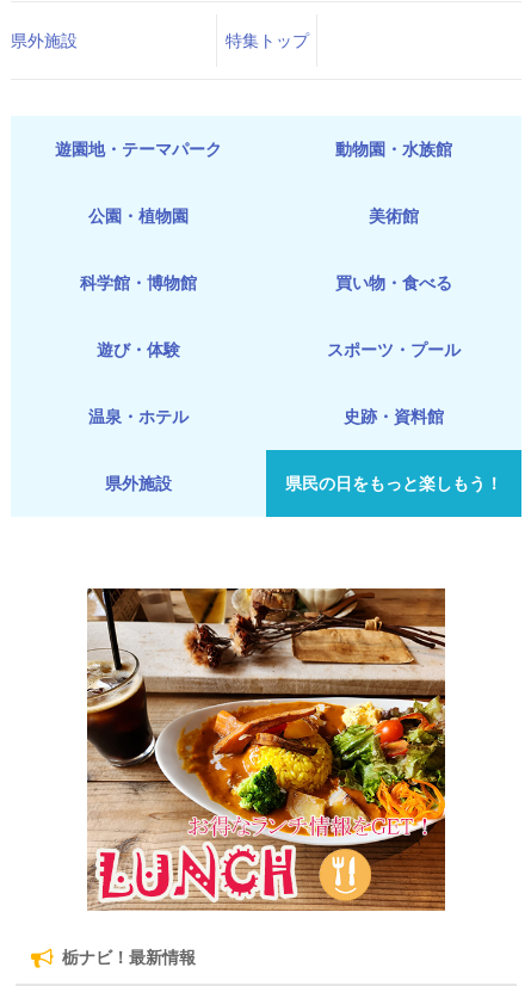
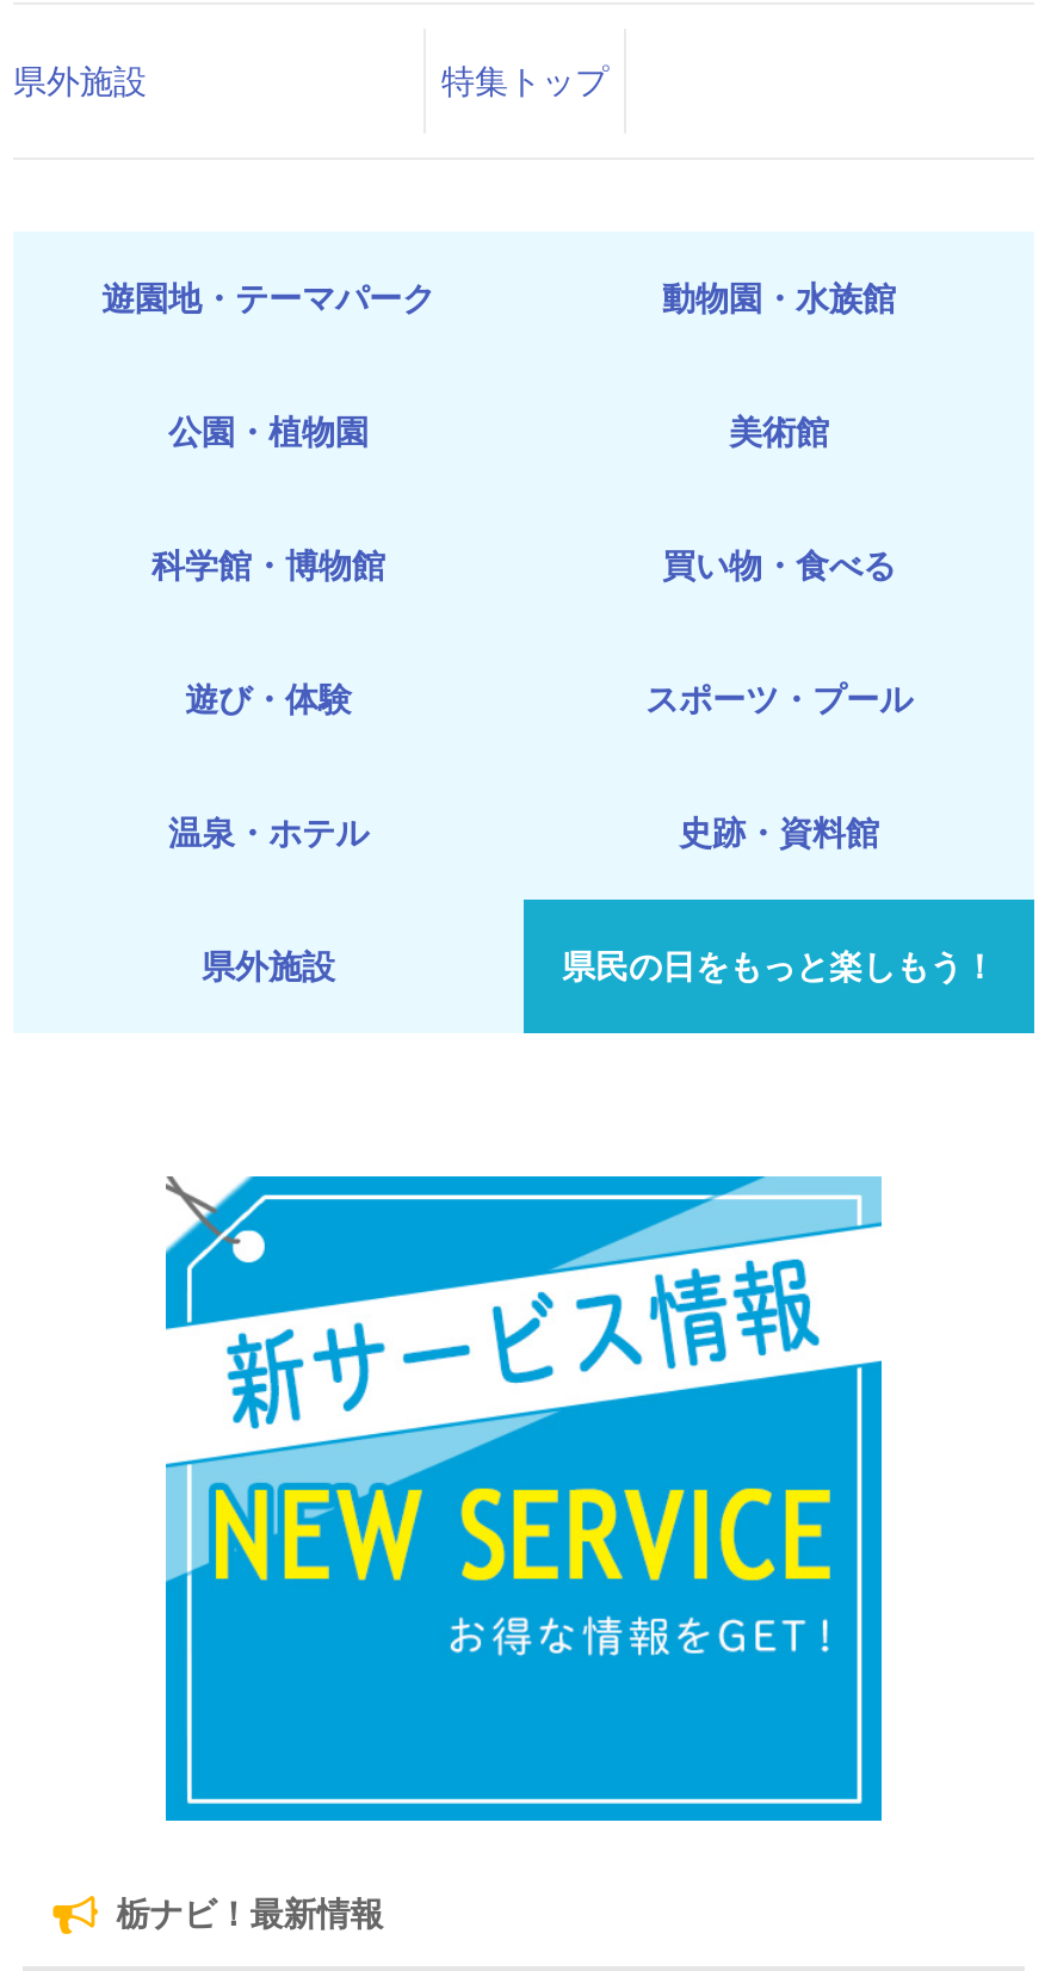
[86,587,446,912] [image] -> [163,1174,884,1823] [image]

